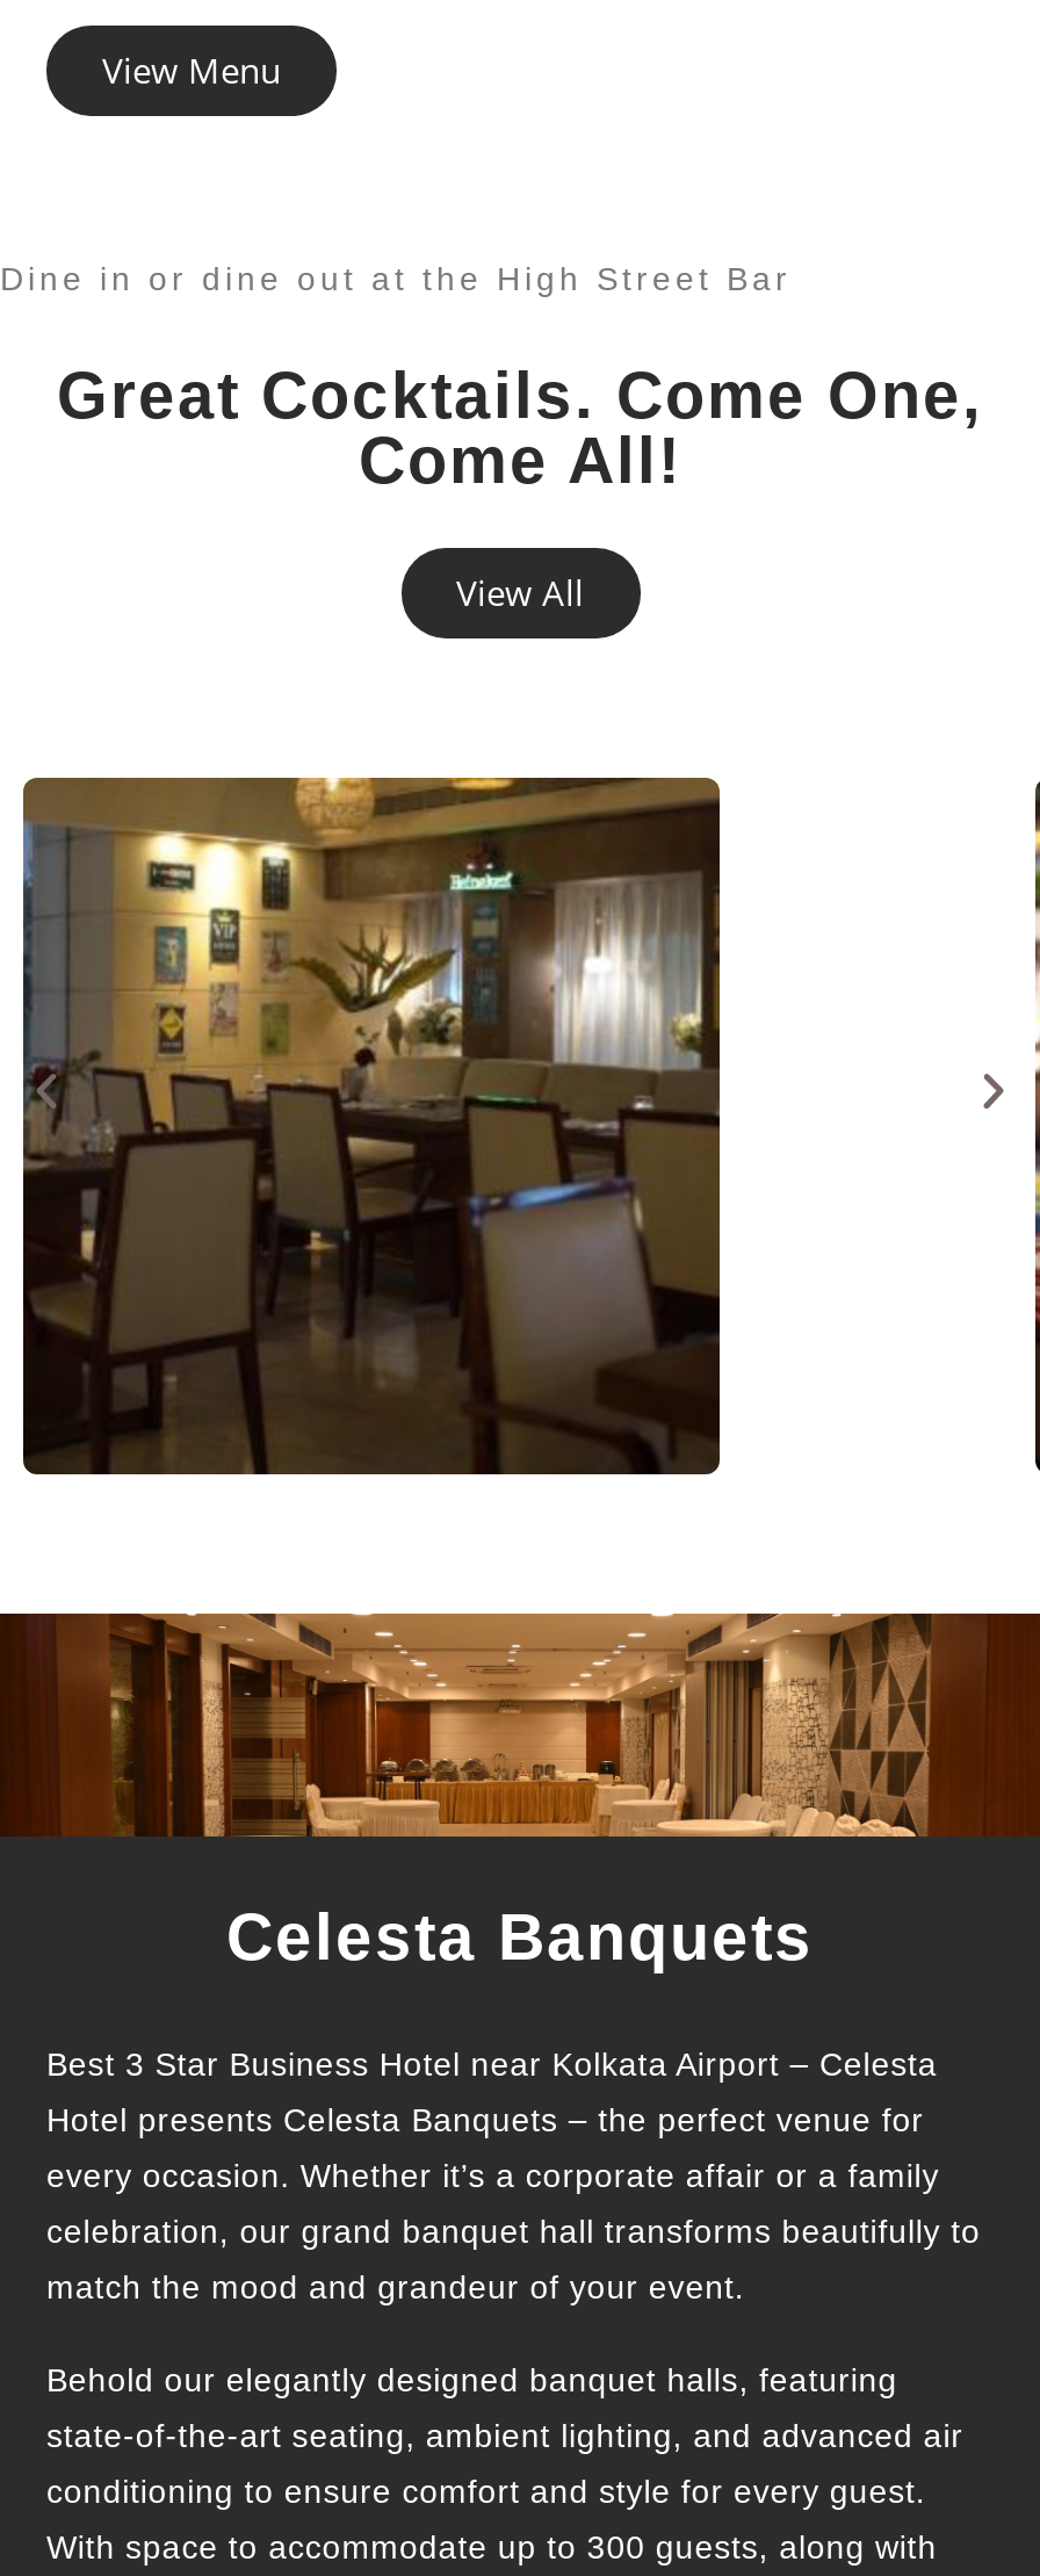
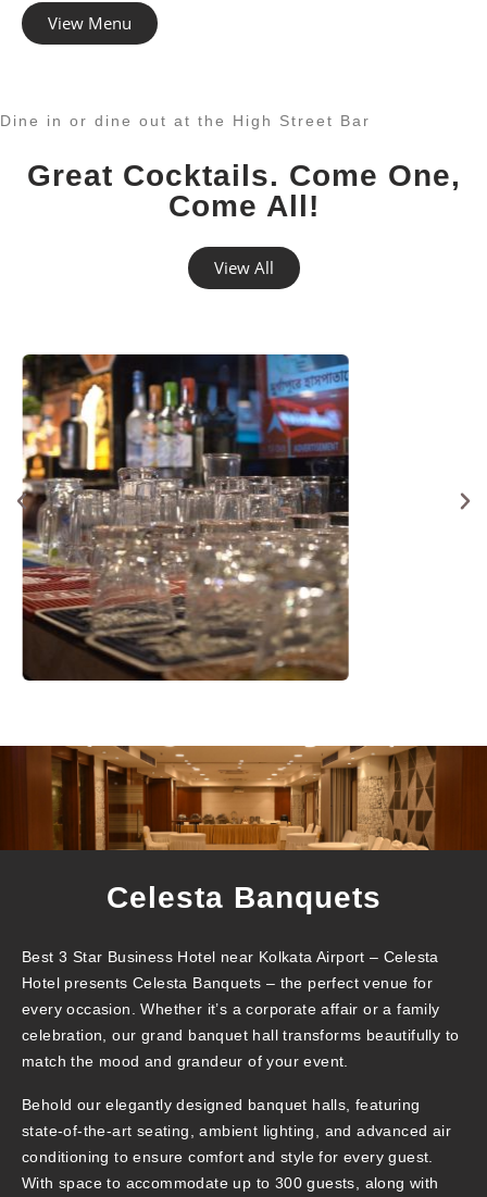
[21,775,745,1477] [image] -> [11,353,350,682] [image]

